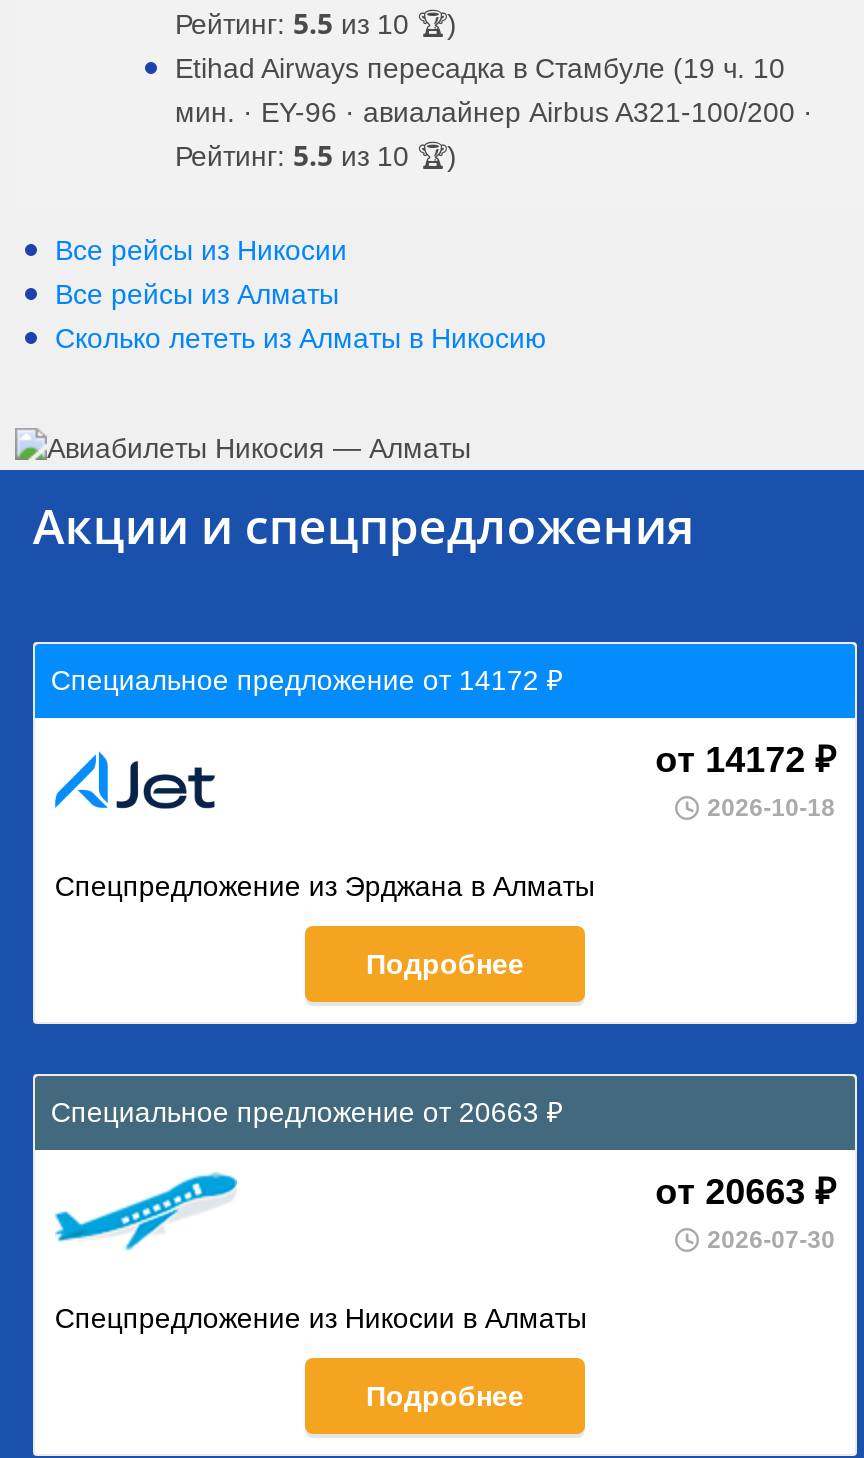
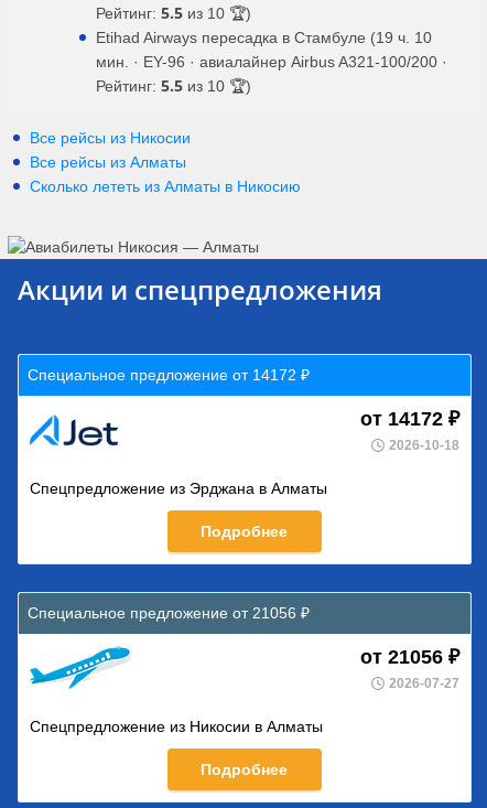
[51,1097,563,1129] Специальное предложение от 20663 ₽ -> [27,605,309,622] Специальное предложение от 21056 ₽
[655,1173,835,1213] от 20663 ₽ -> [360,647,460,669] от 21056 ₽
[707,1227,835,1255] 2026-07-30 -> [389,676,460,692] 2026-07-27

